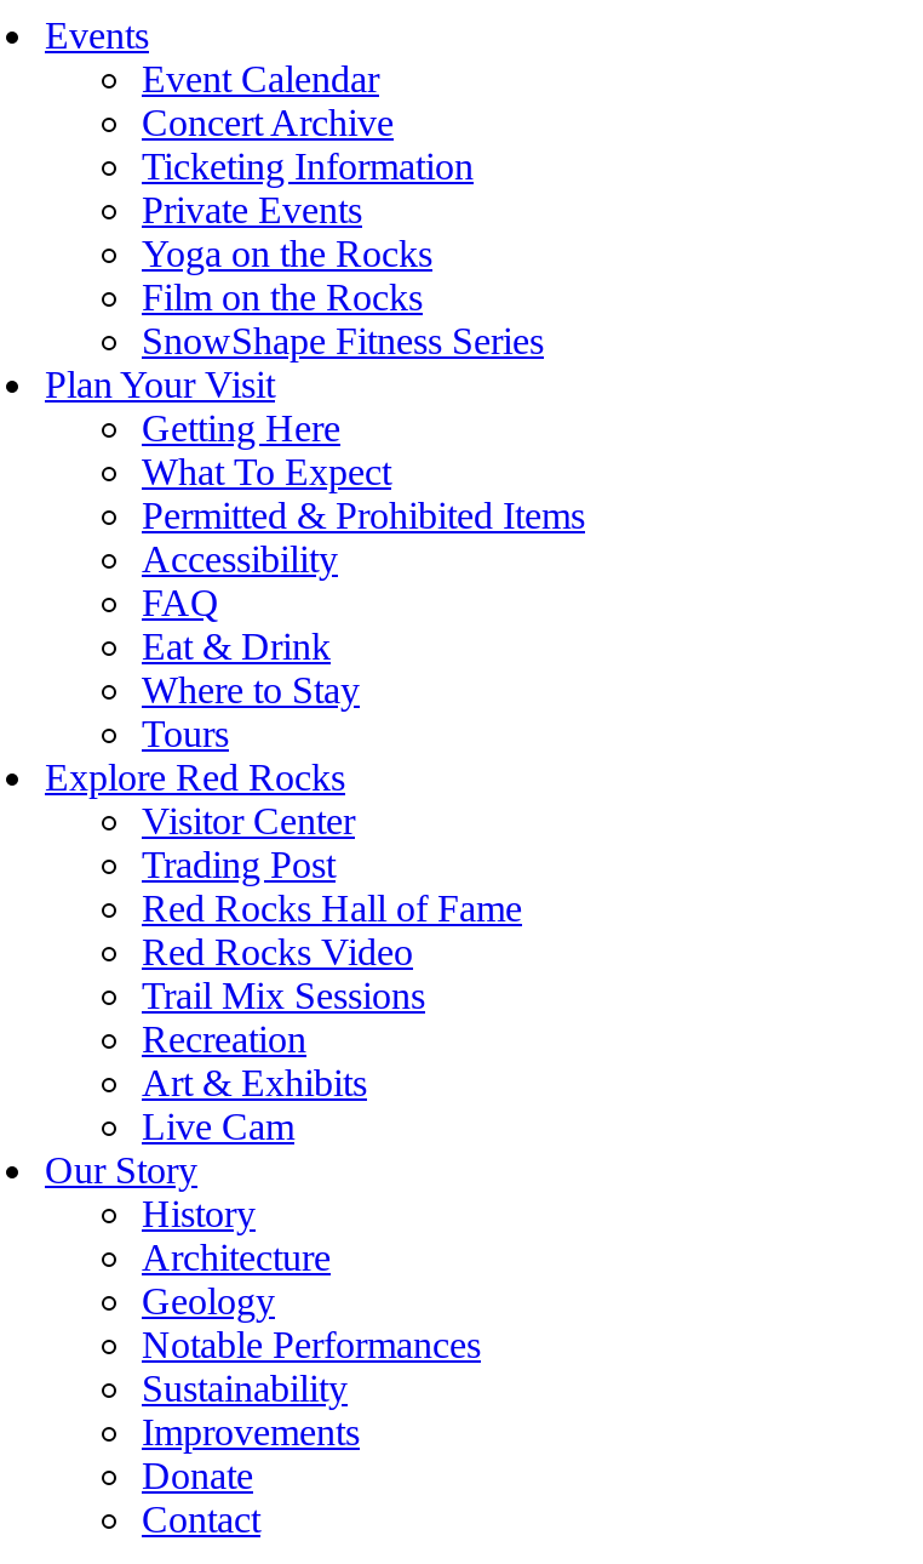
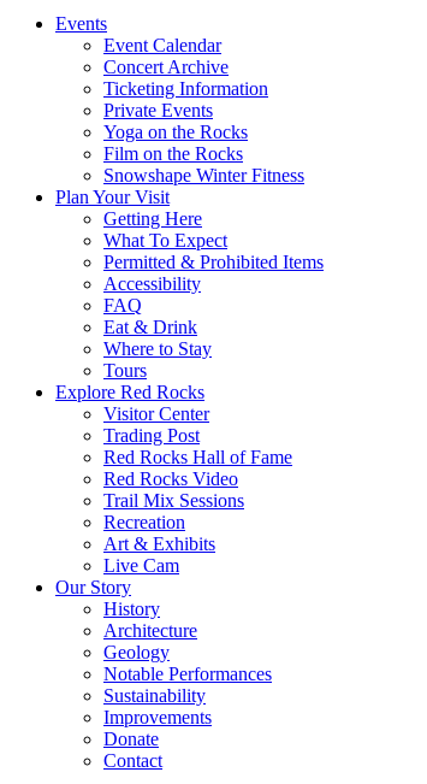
[142,320,544,361] SnowShape Fitness Series -> [103,165,304,185] Snowshape Winter Fitness

